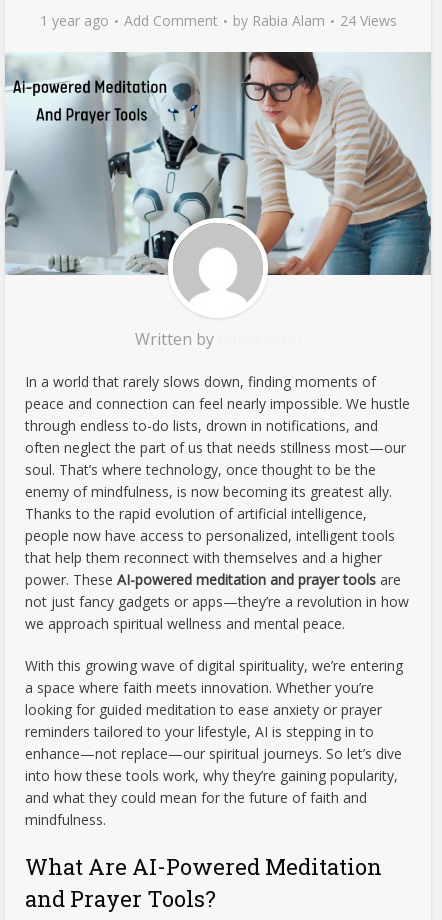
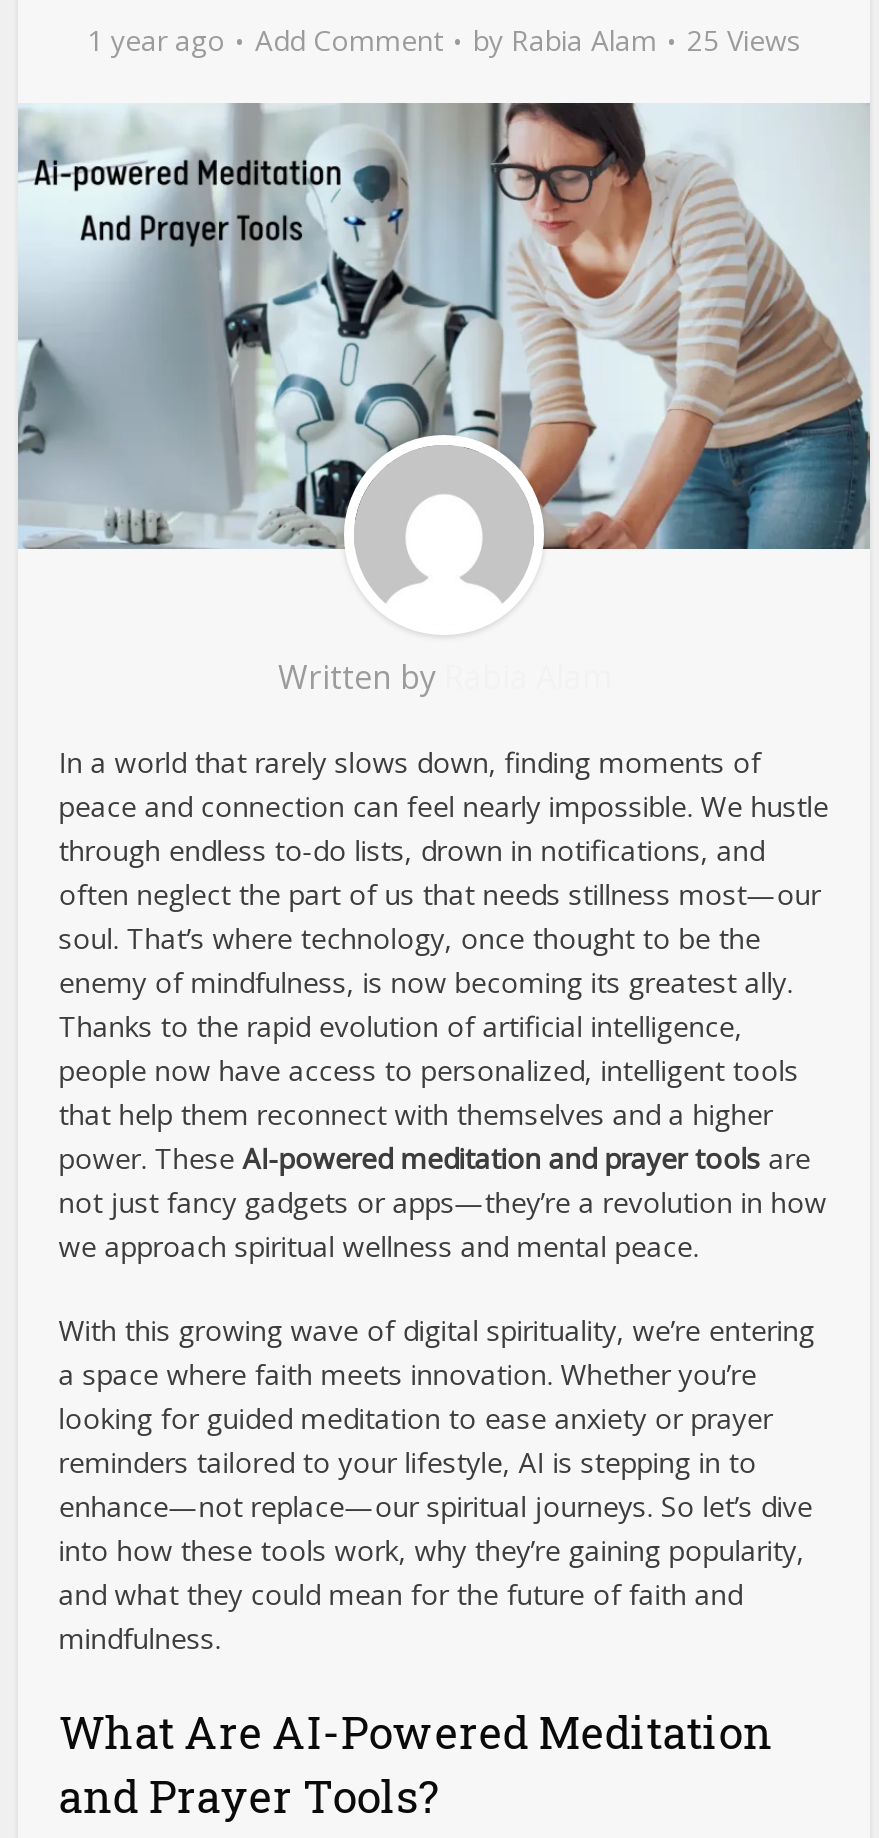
[39,11,396,30] 1 year ago Add Comment by Rabia Alam 24 Views -> [87,21,801,59] 1 year ago Add Comment by Rabia Alam 25 Views

